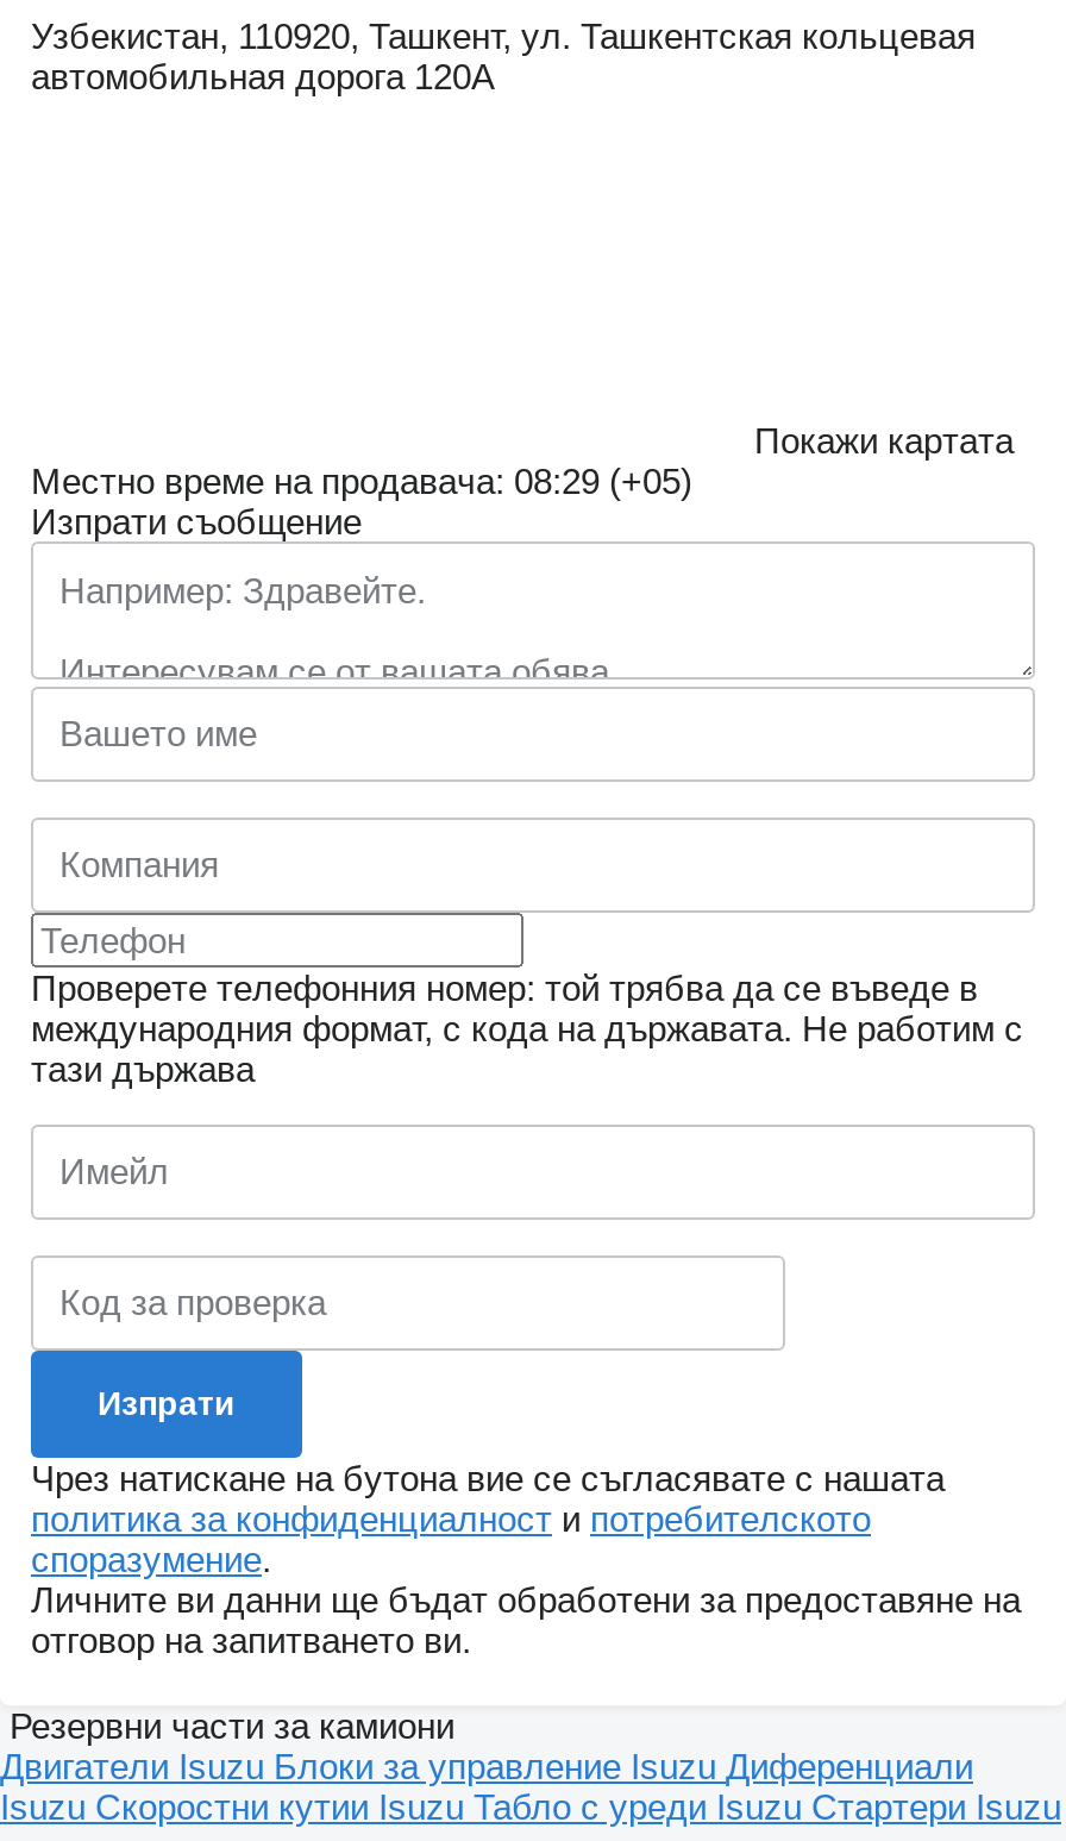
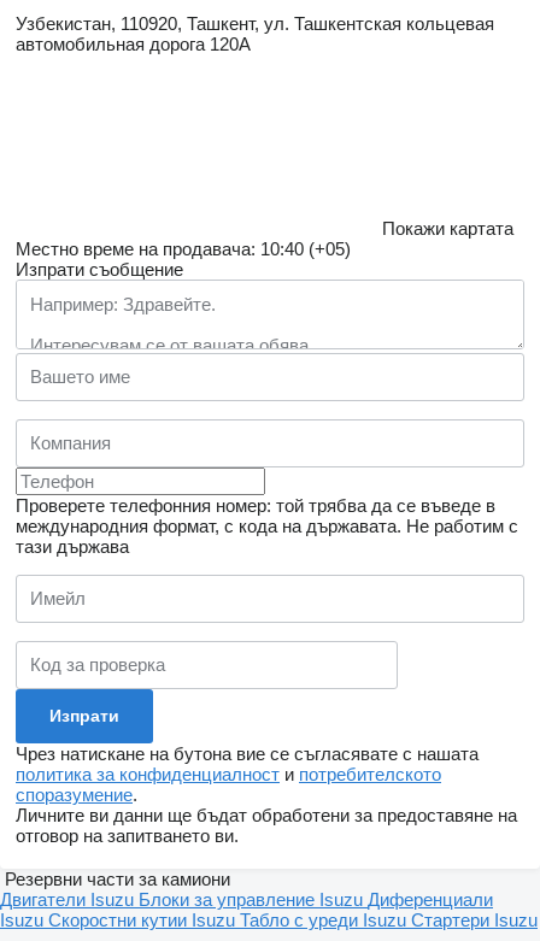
[31,459,692,500] Местно време на продавача: 08:29 (+05) -> [16,238,351,258] Местно време на продавача: 10:40 (+05)

